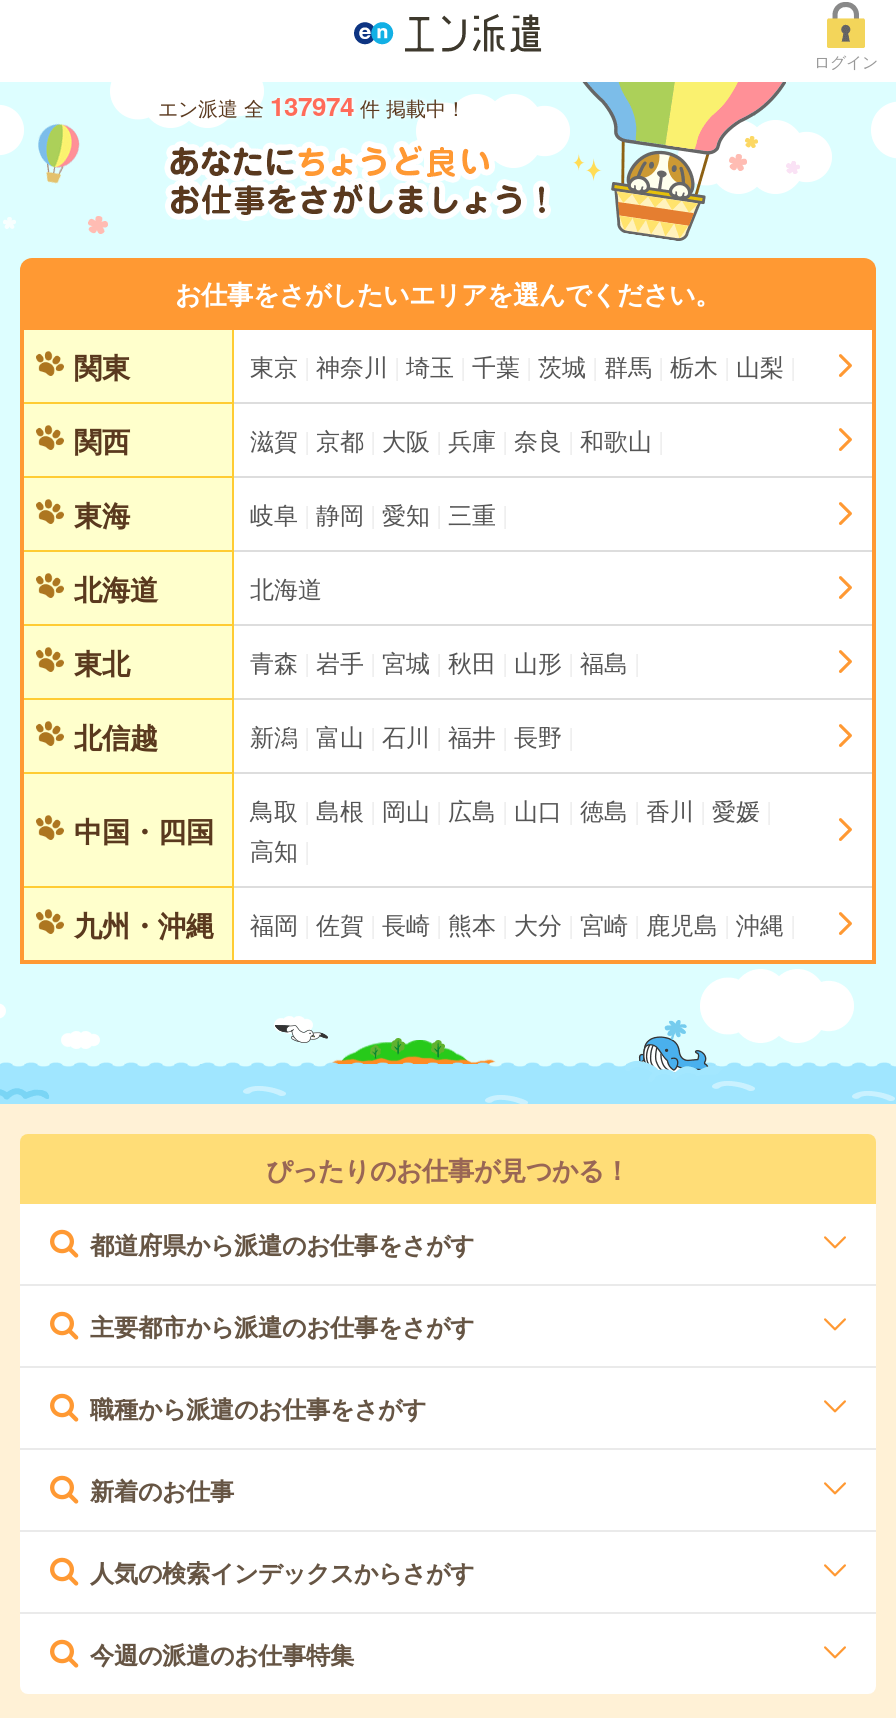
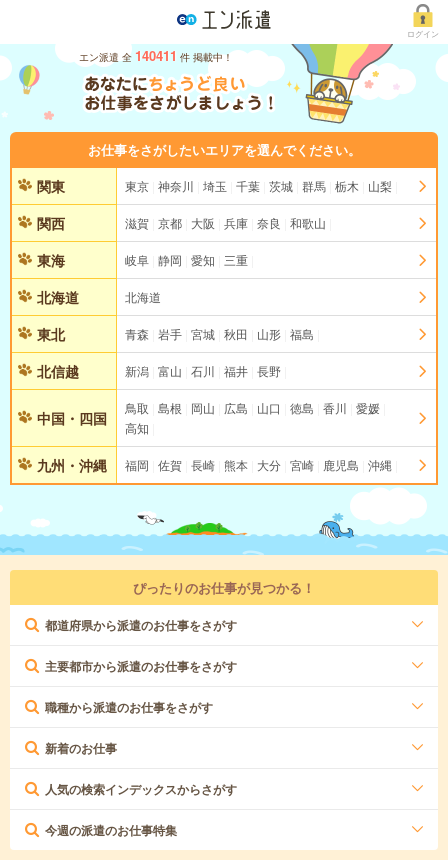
[158,87,466,125] エン派遣 全 137974 件 掲載中！ -> [79,46,233,65] エン派遣 全 140411 件 掲載中！

